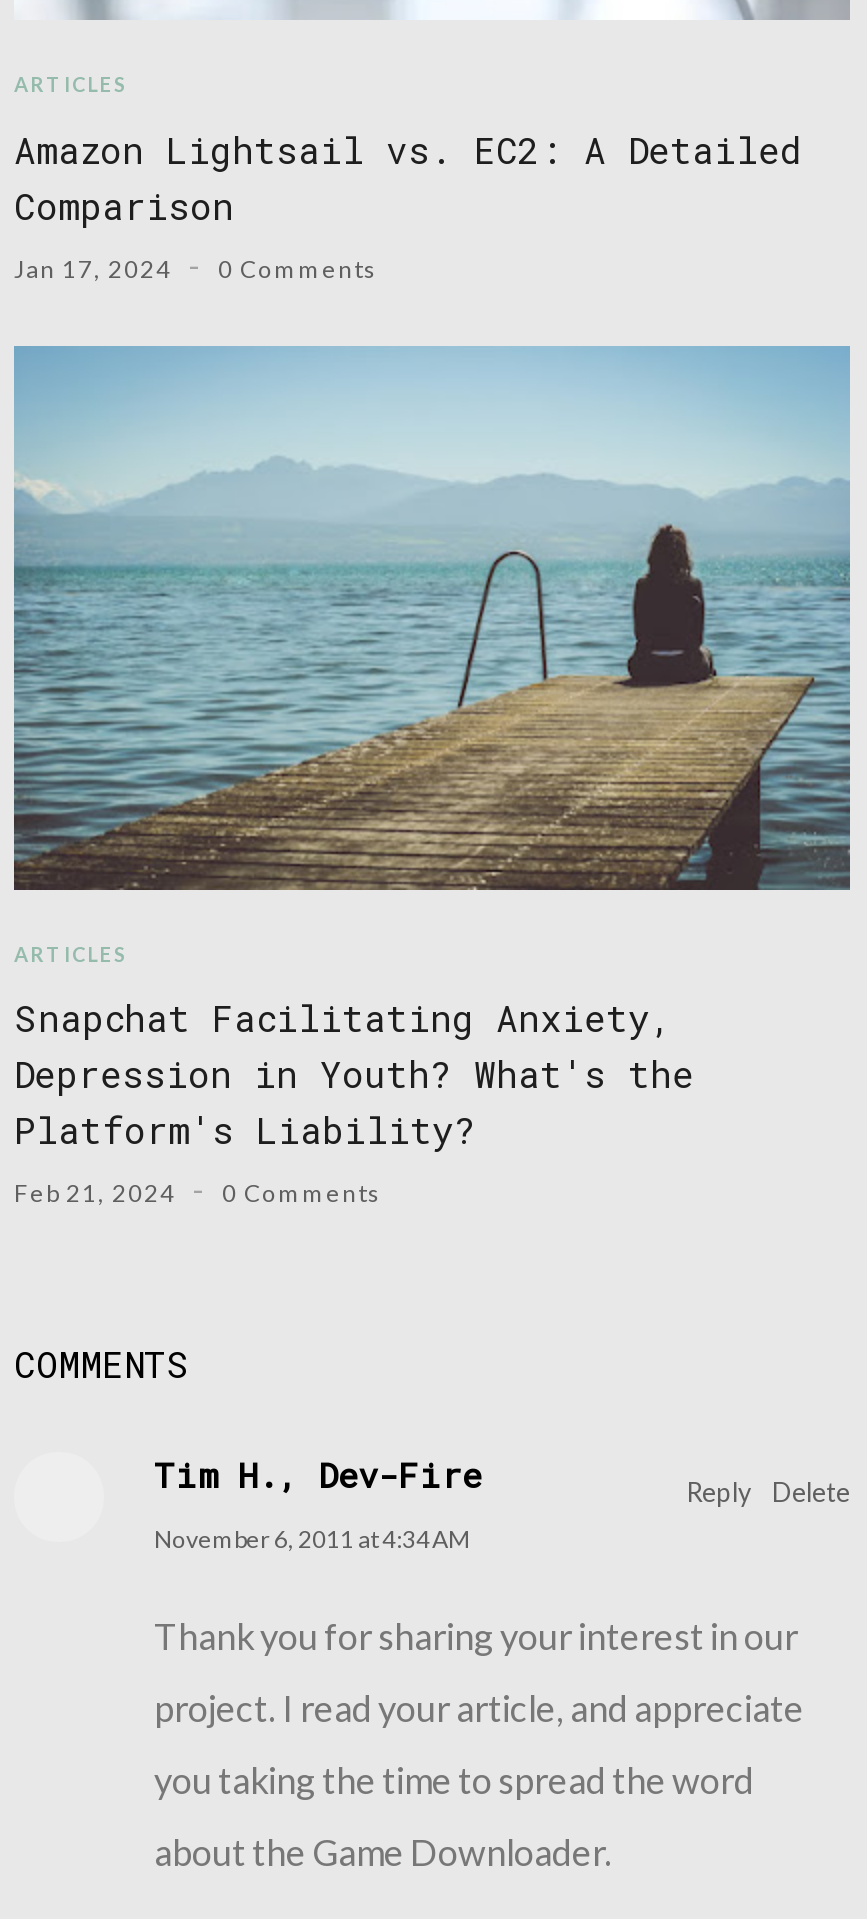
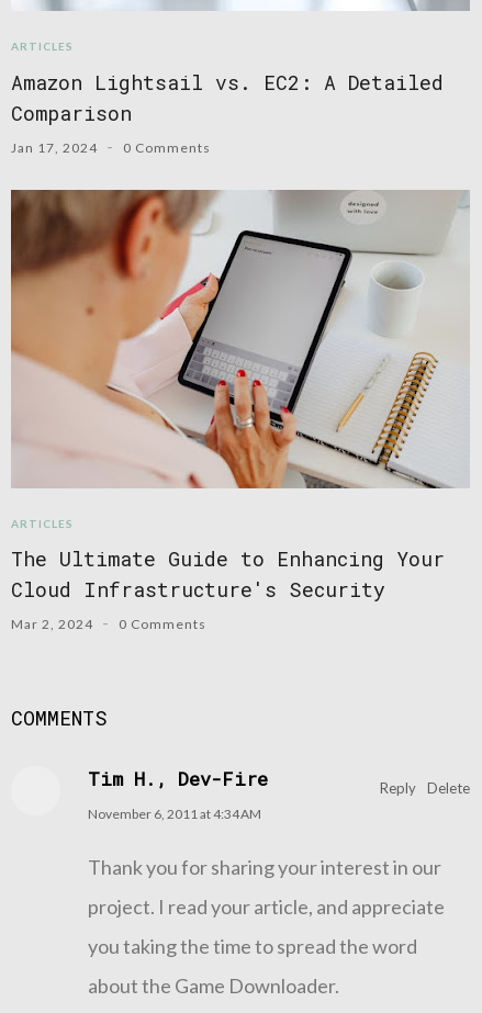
[12,344,852,892] [image] -> [10,189,470,489] [image]
[14,994,694,1154] Snapchat Facilitating Anxiety, | Depression in Youth? What's the | Platform's Liability? -> [11,546,445,603] The Ultimate Guide to Enhancing Your | Cloud Infrastructure's Security
[14,1178,382,1208] Feb 21, 2024 0 Comments -> [11,616,206,632] Mar 2, 2024 0 Comments

